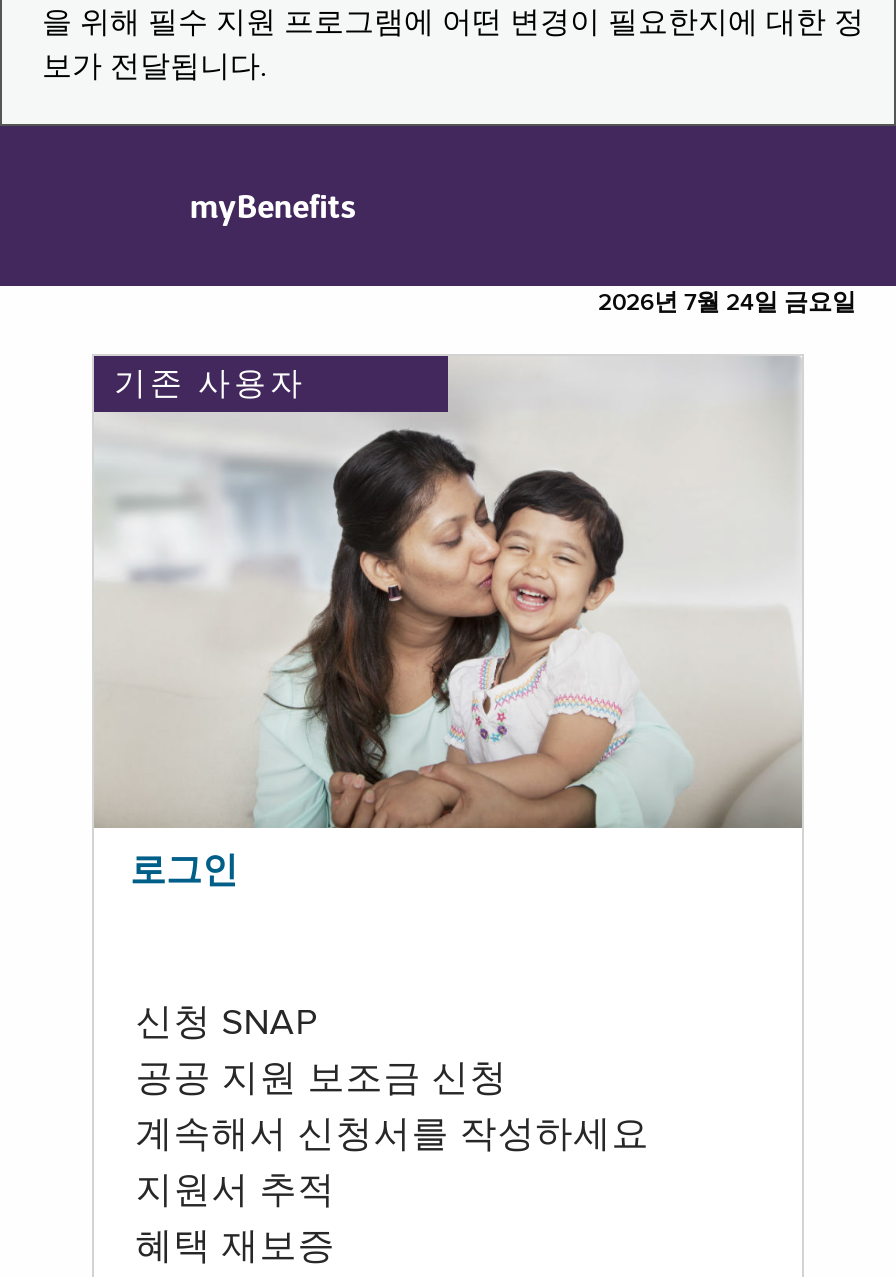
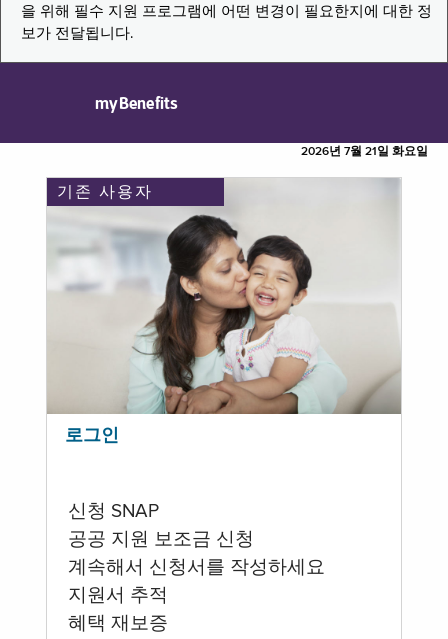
[598,292,856,316] 2026년 7월 24일 금요일 -> [301,146,428,158] 2026년 7월 21일 화요일

